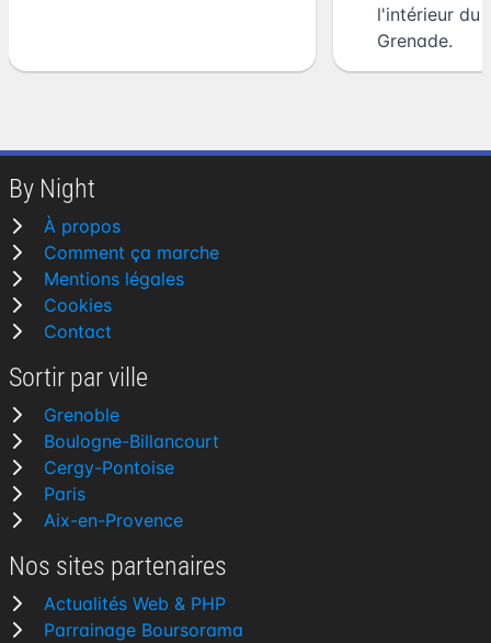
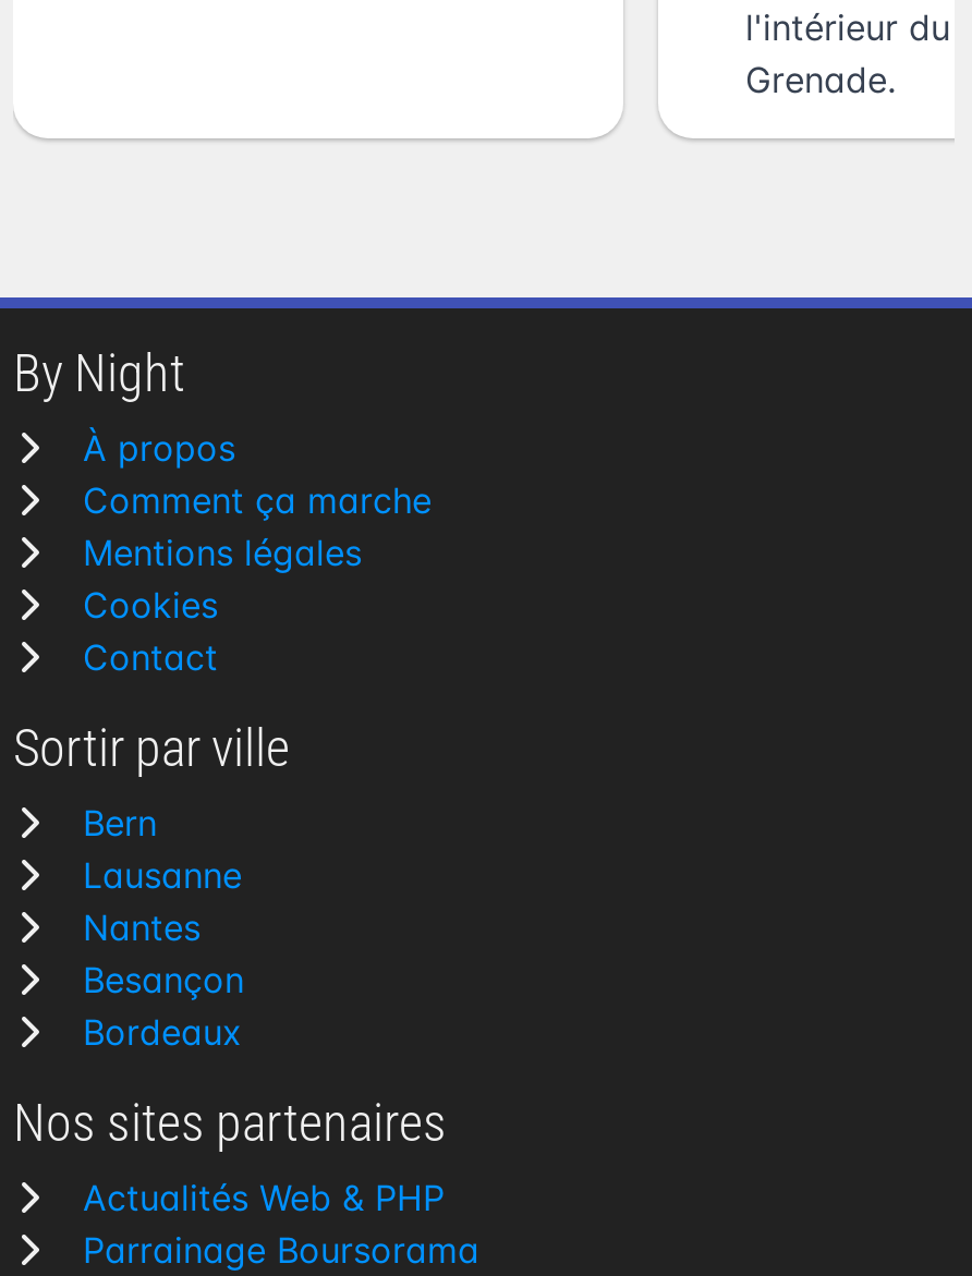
[44,404,219,531] Grenoble | Boulogne-Billancourt | Cergy-Pontoise | Paris | Aix-en-Provence -> [83,801,244,1054] Bern | Lausanne | Nantes | Besançon | Bordeaux

